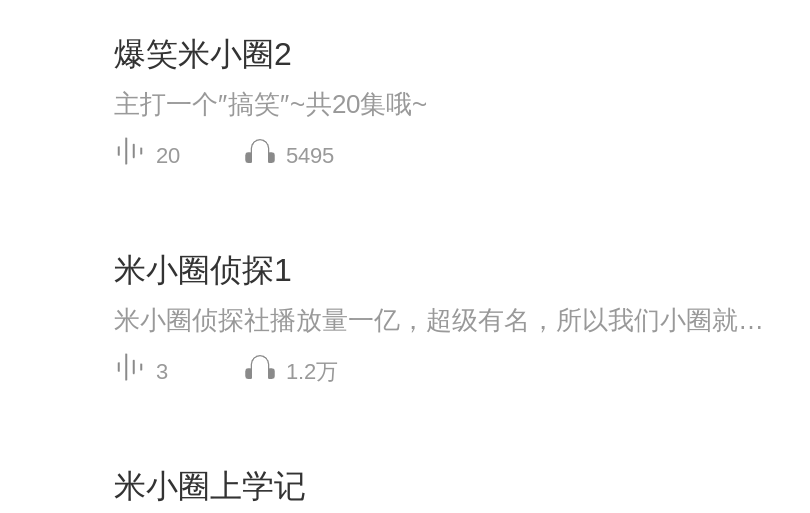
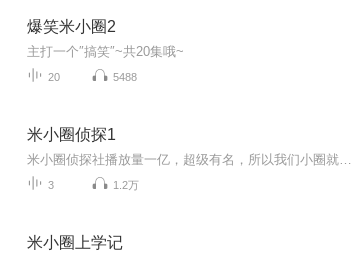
[286,143,334,167] 5495 -> [113,71,137,83] 5488

